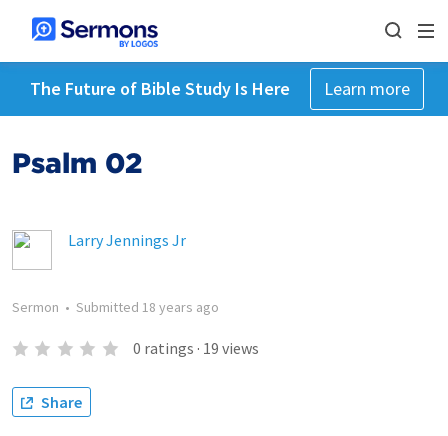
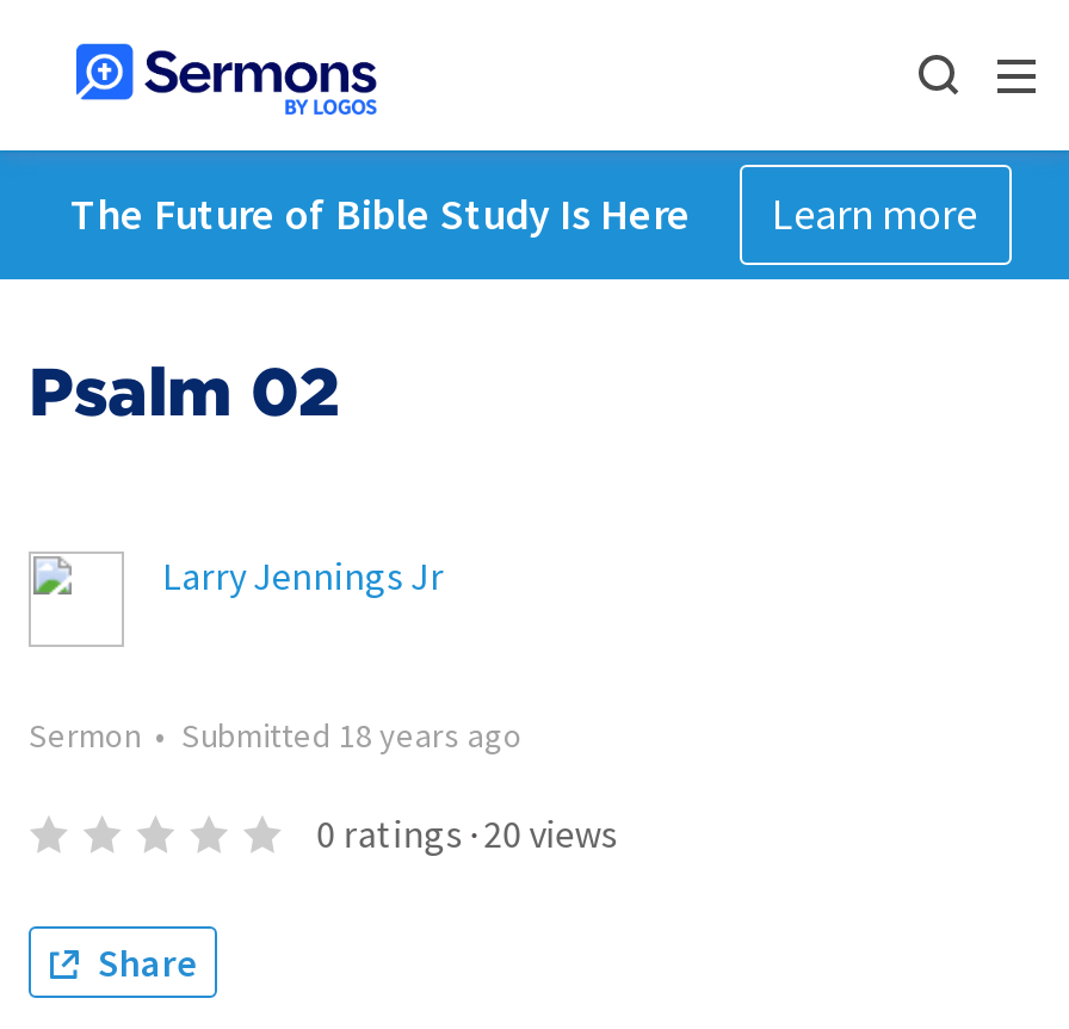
[133,338,259,358] 0 ratings · 19 views -> [317,809,617,857] 0 ratings · 20 views

